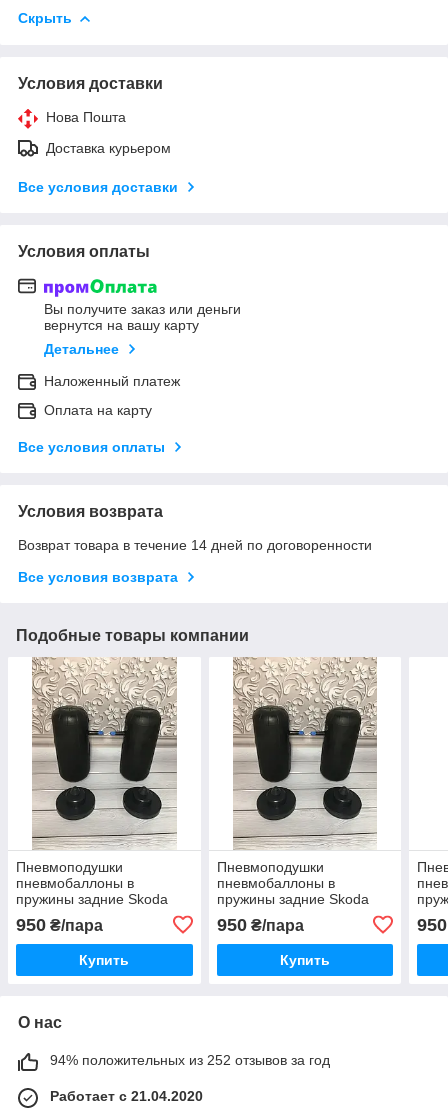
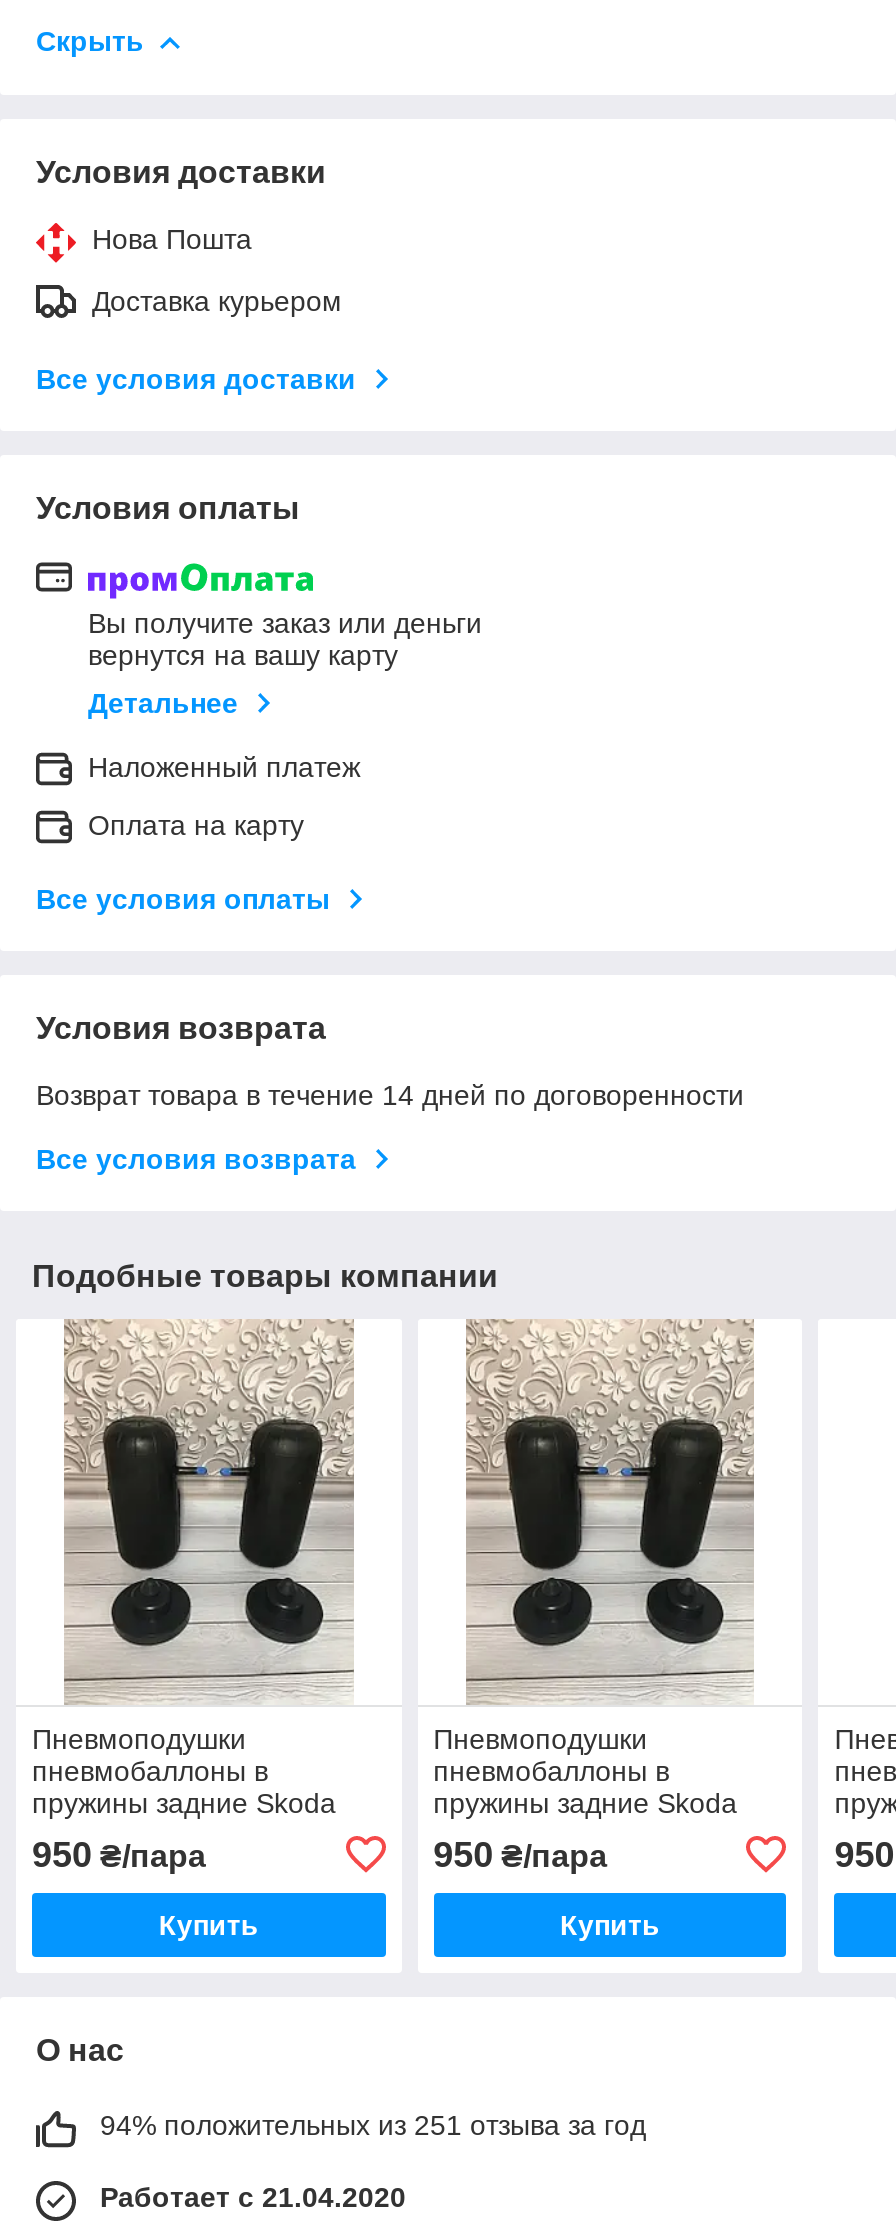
[50,1052,330,1068] 94% положительных из 252 отзывов за год -> [100,2109,646,2141] 94% положительных из 251 отзыва за год

